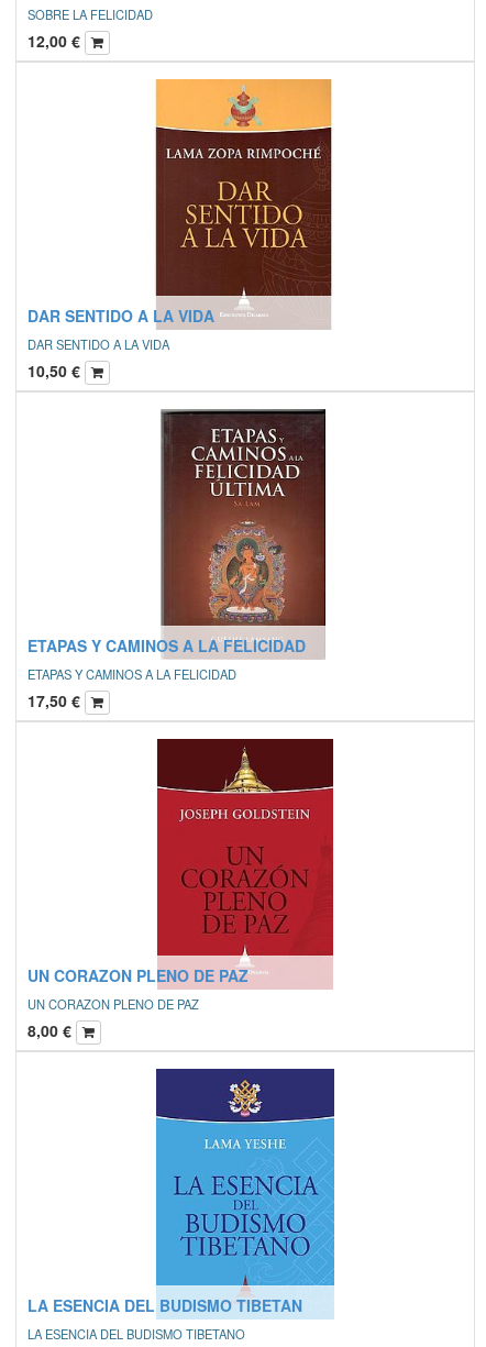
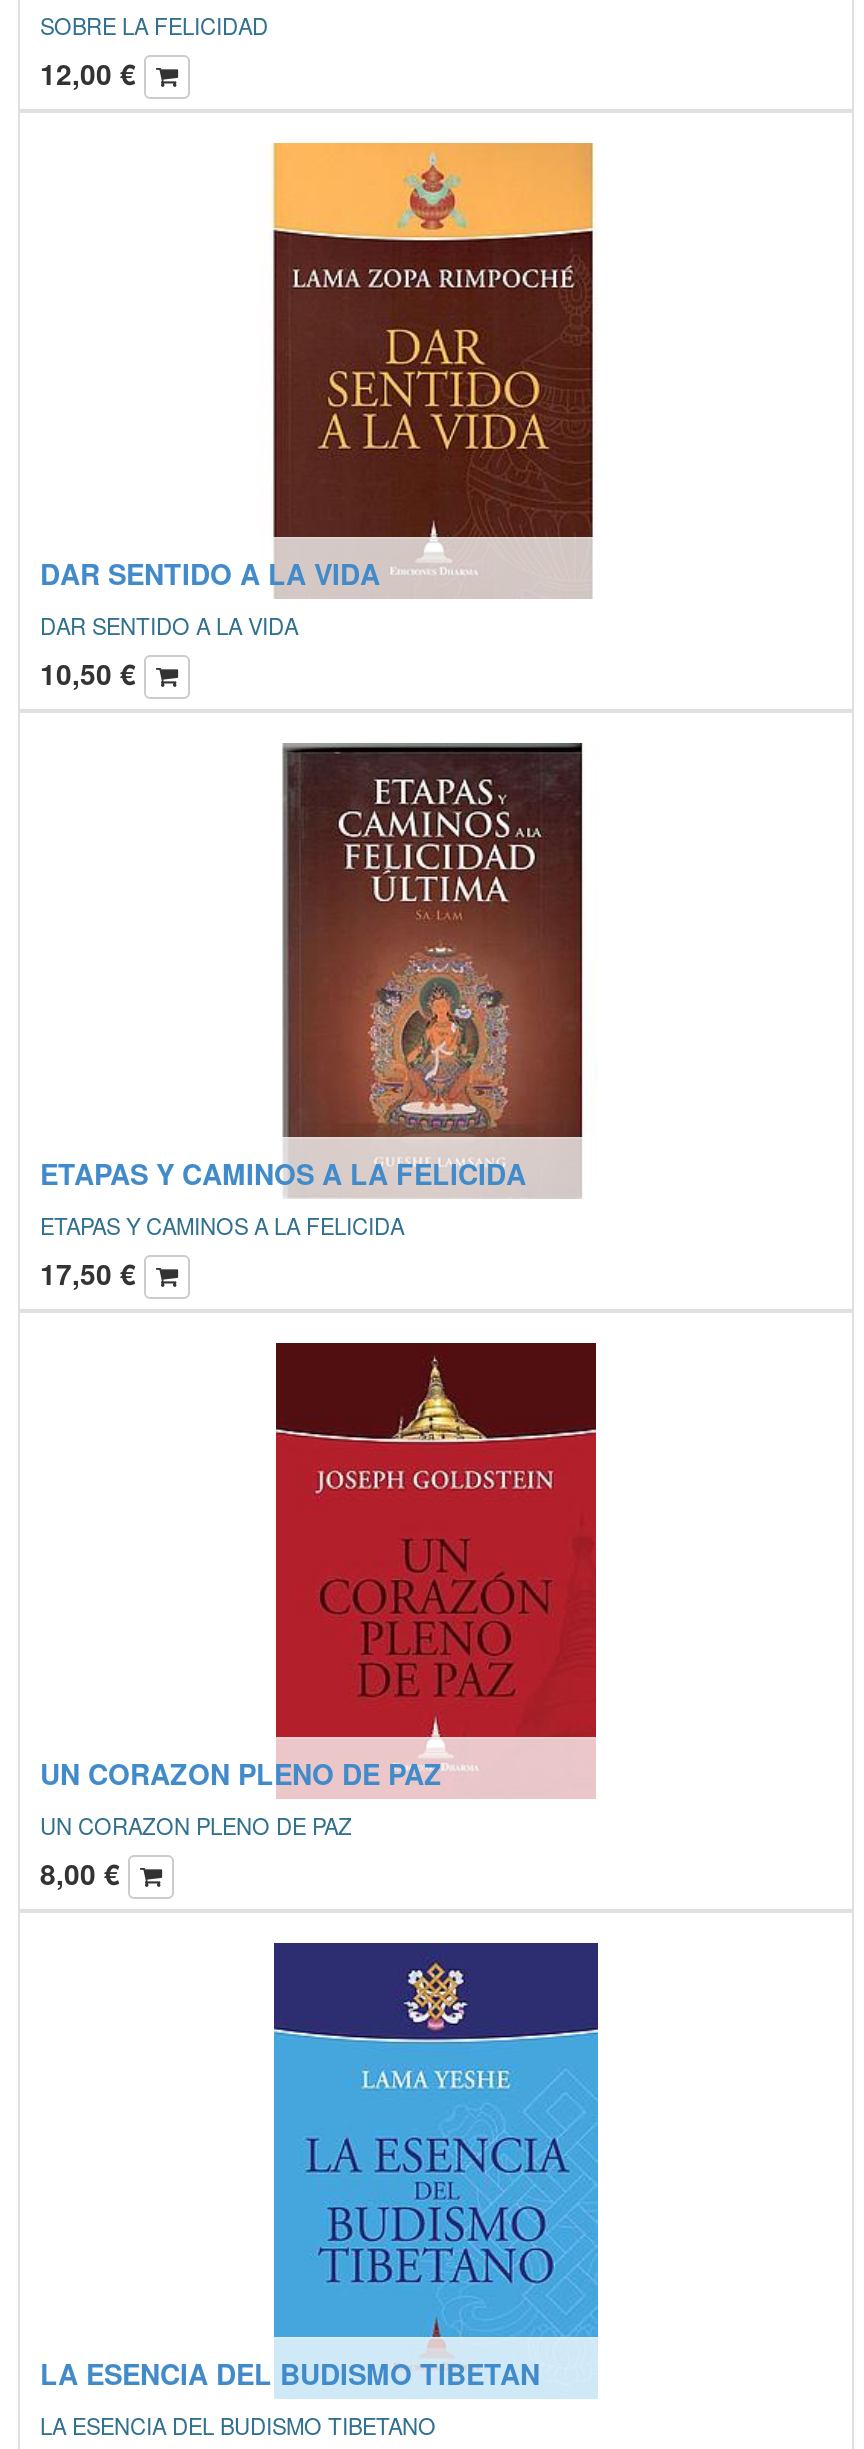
[27,634,306,656] ETAPAS Y CAMINOS A LA FELICIDAD -> [40,1153,526,1193] ETAPAS Y CAMINOS A LA FELICIDA
[27,665,236,683] ETAPAS Y CAMINOS A LA FELICIDAD -> [40,1209,404,1241] ETAPAS Y CAMINOS A LA FELICIDA

